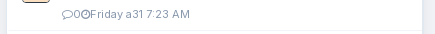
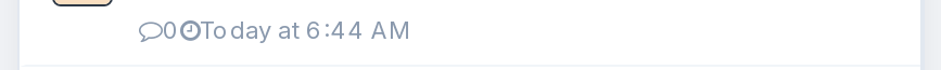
[73,7,190,21] 0 Friday a31 7:23 AM -> [163,15,410,45] 0 Today at 6:44 AM

